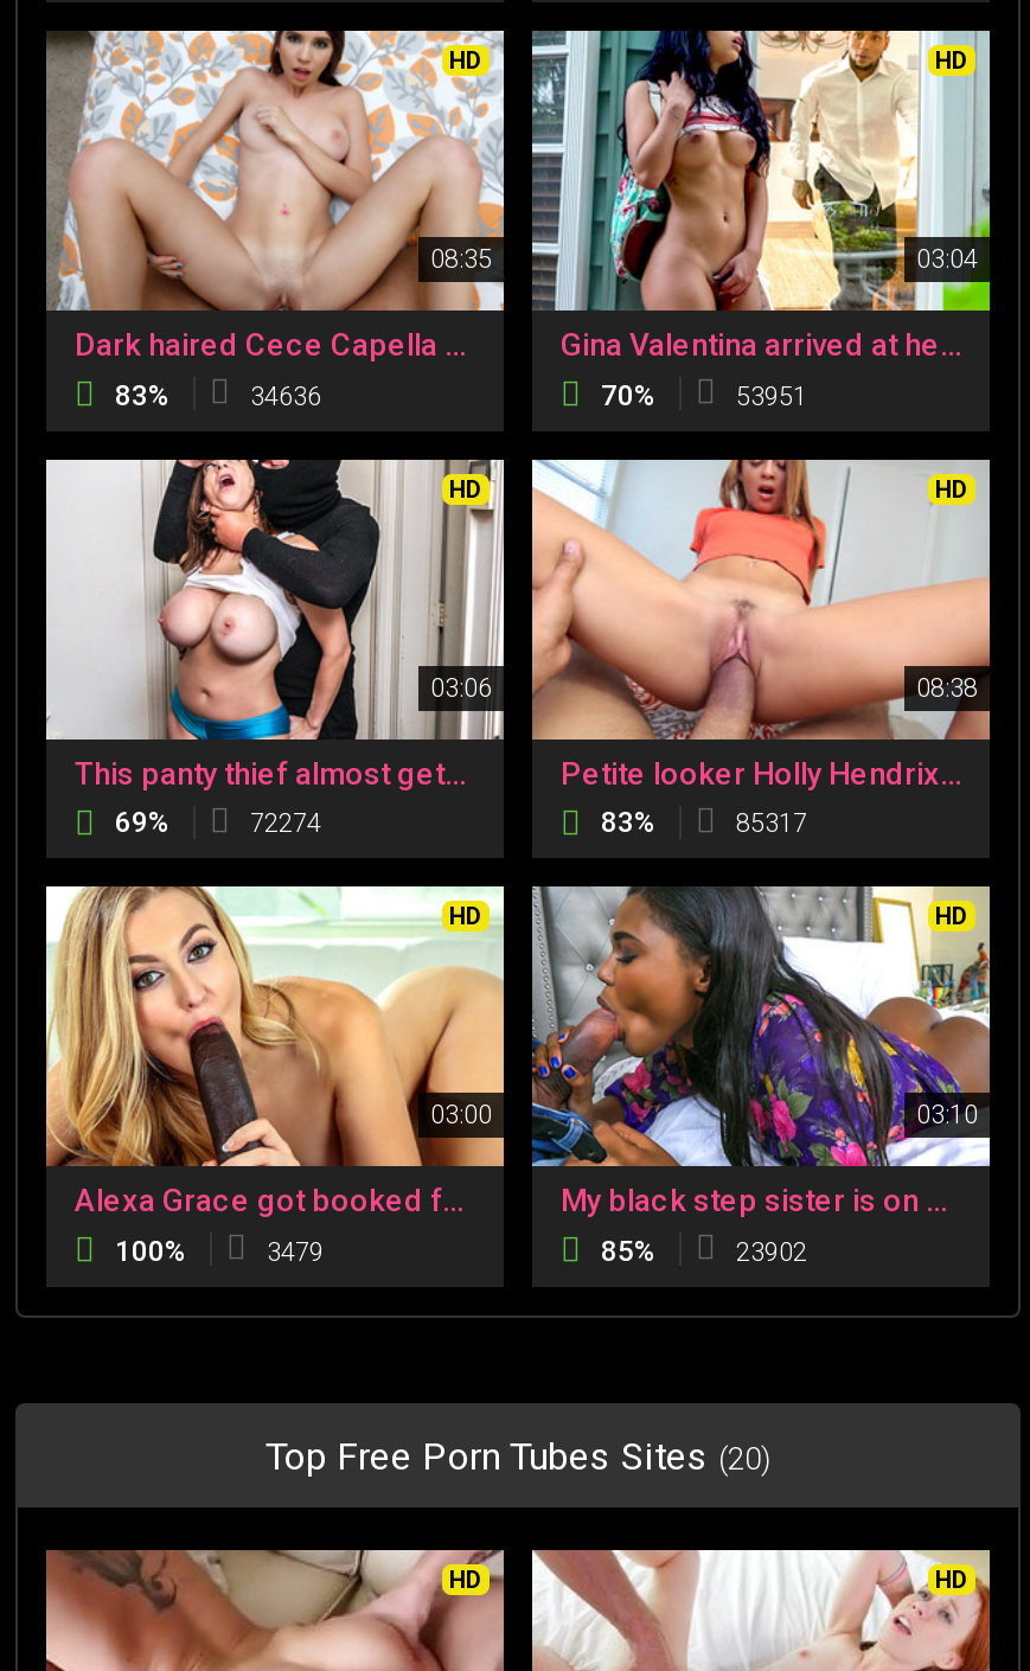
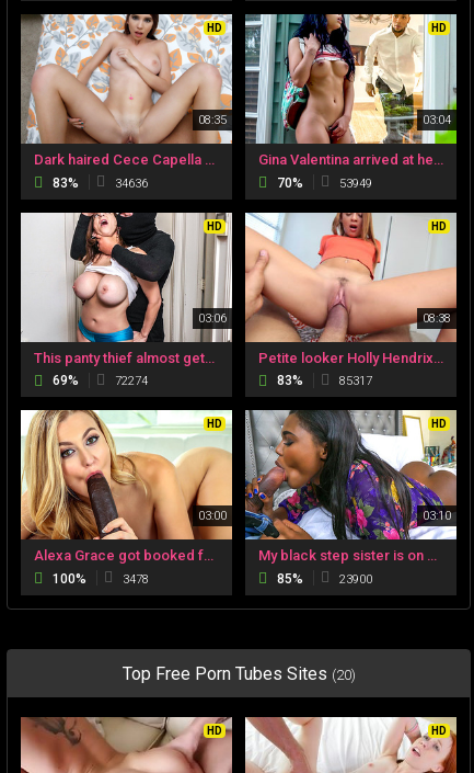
[736,381,807,412] 53951 -> [339,176,372,191] 53949
[267,1236,324,1267] 3479 -> [123,572,149,586] 3478
[736,1236,807,1267] 23902 -> [339,572,372,586] 23900

